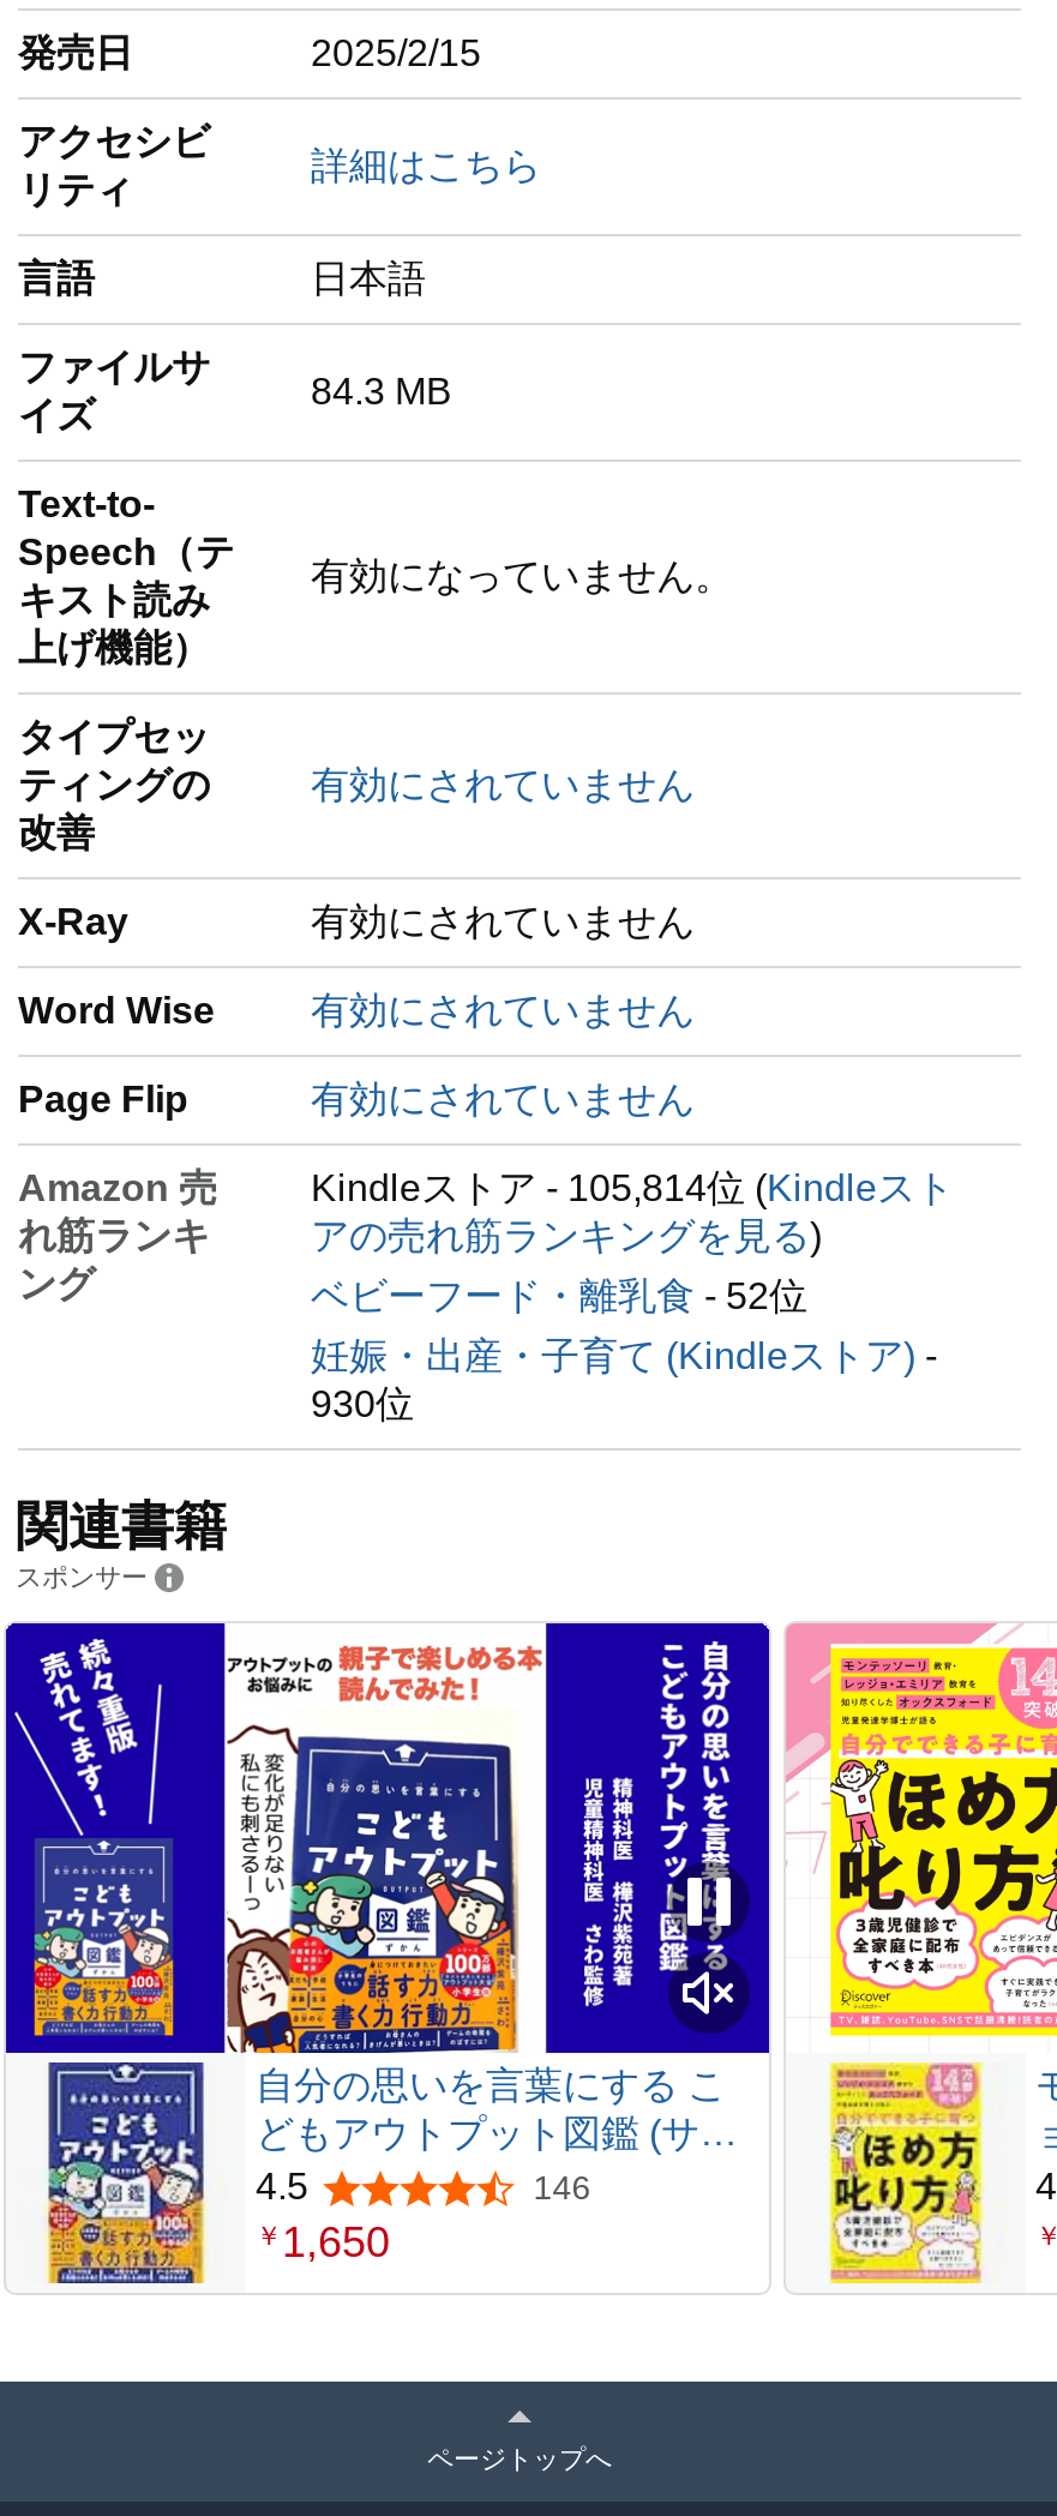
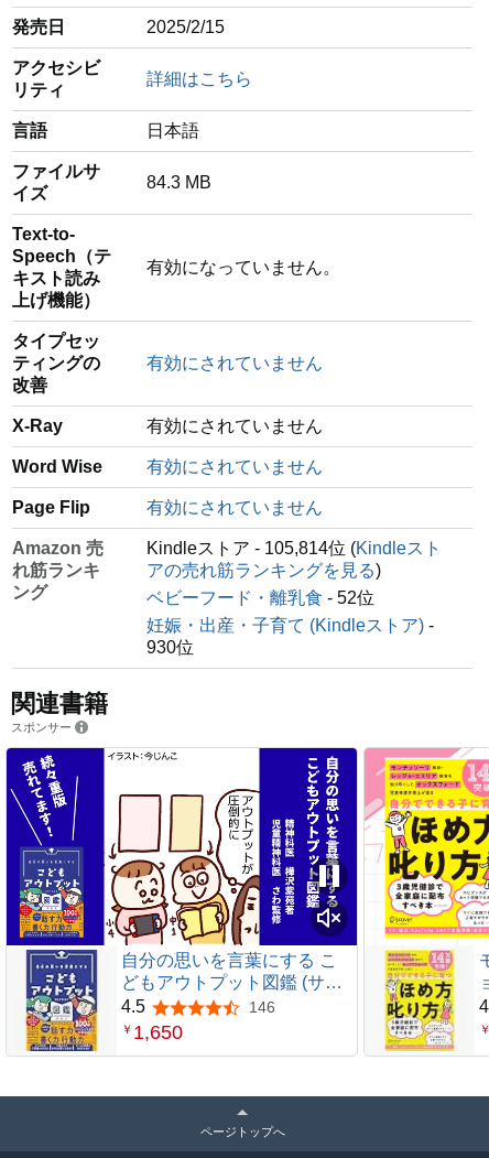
[217,1621,558,2055] [image] -> [102,748,261,945] [image]

